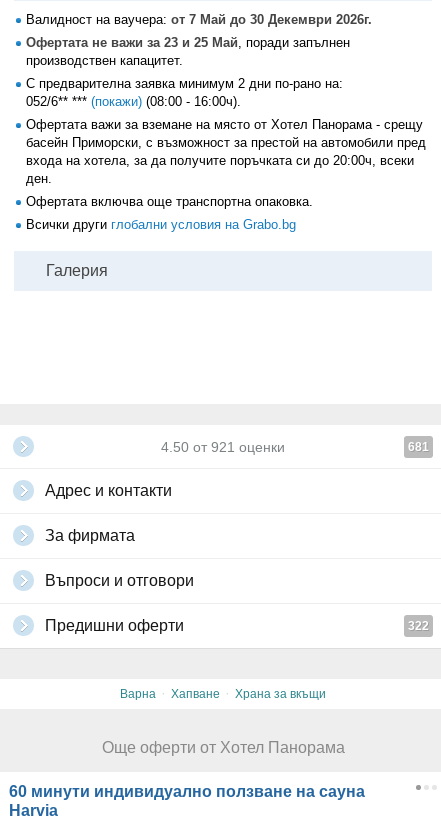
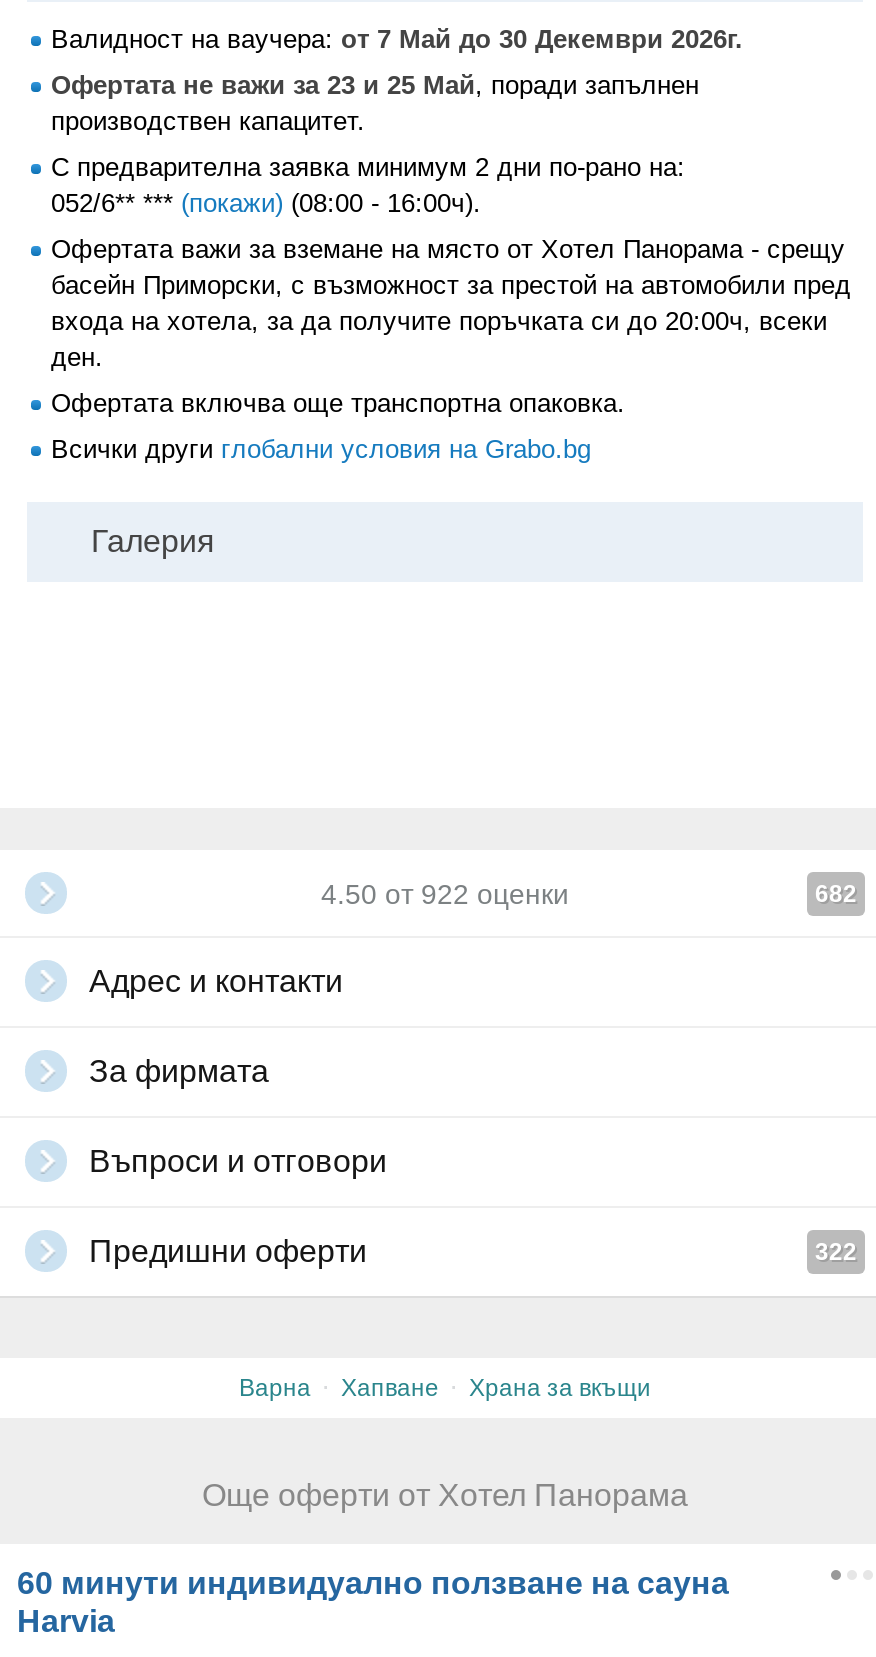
[161,439,285,455] 4.50 от 921 оценки -> [321,878,569,910] 4.50 от 922 оценки
[408,440,429,454] 681 -> [815,880,857,908] 682

